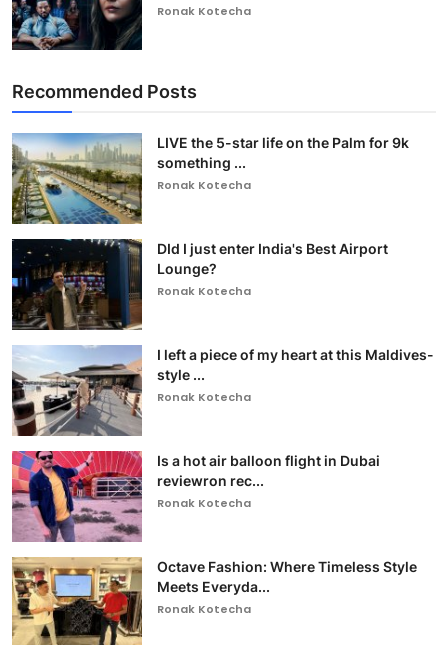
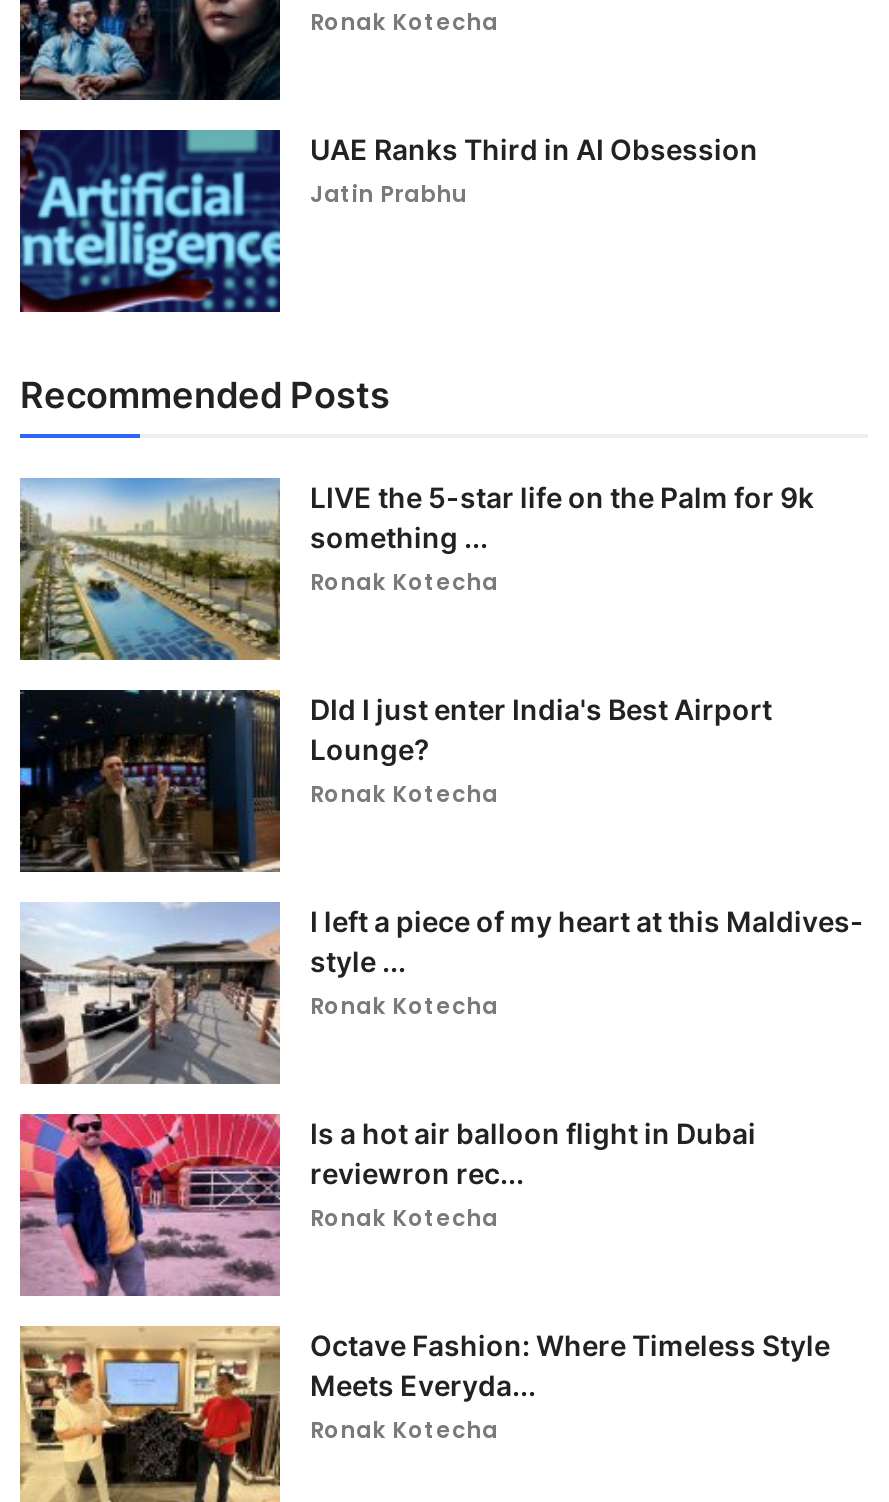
none -> [18,128,758,314] [image] | UAE Ranks Third in AI Obsession | Jatin Prabhu

